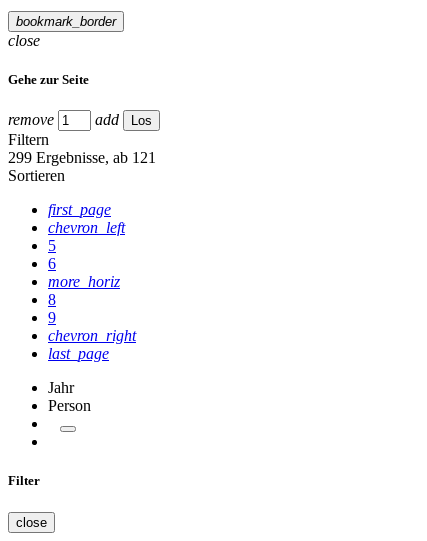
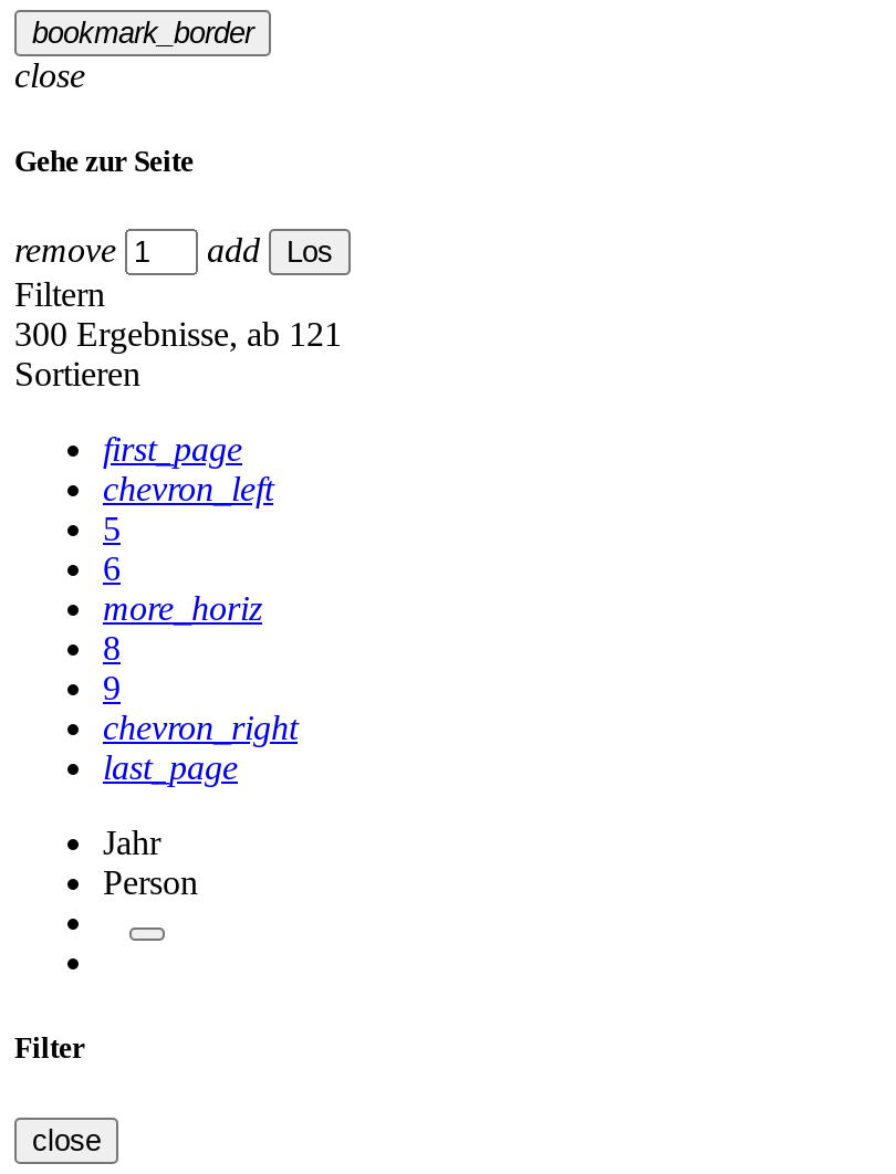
[8,149,156,166] 299 Ergebnisse, ab 121 -> [14,315,342,353] 300 Ergebnisse, ab 121

